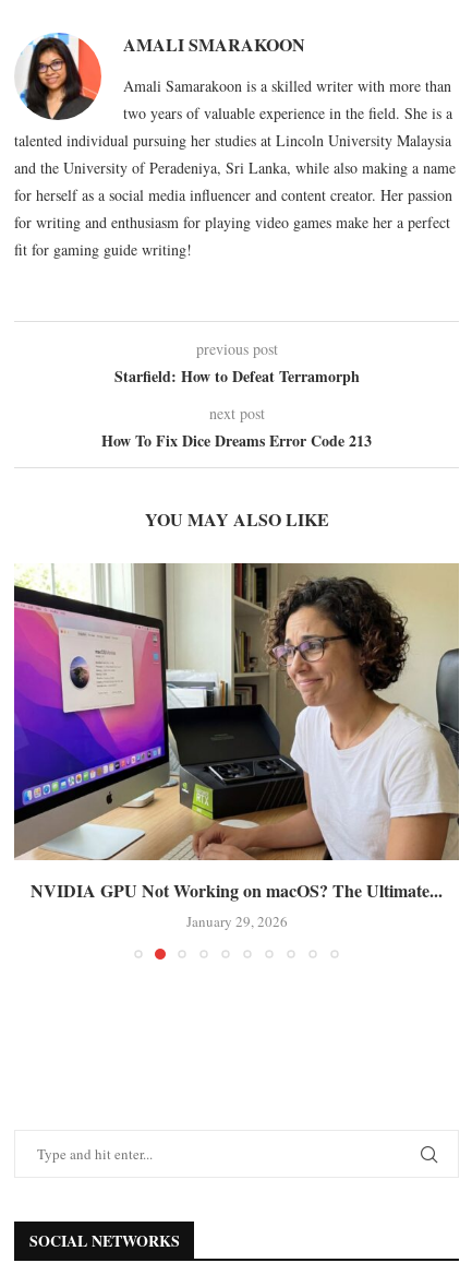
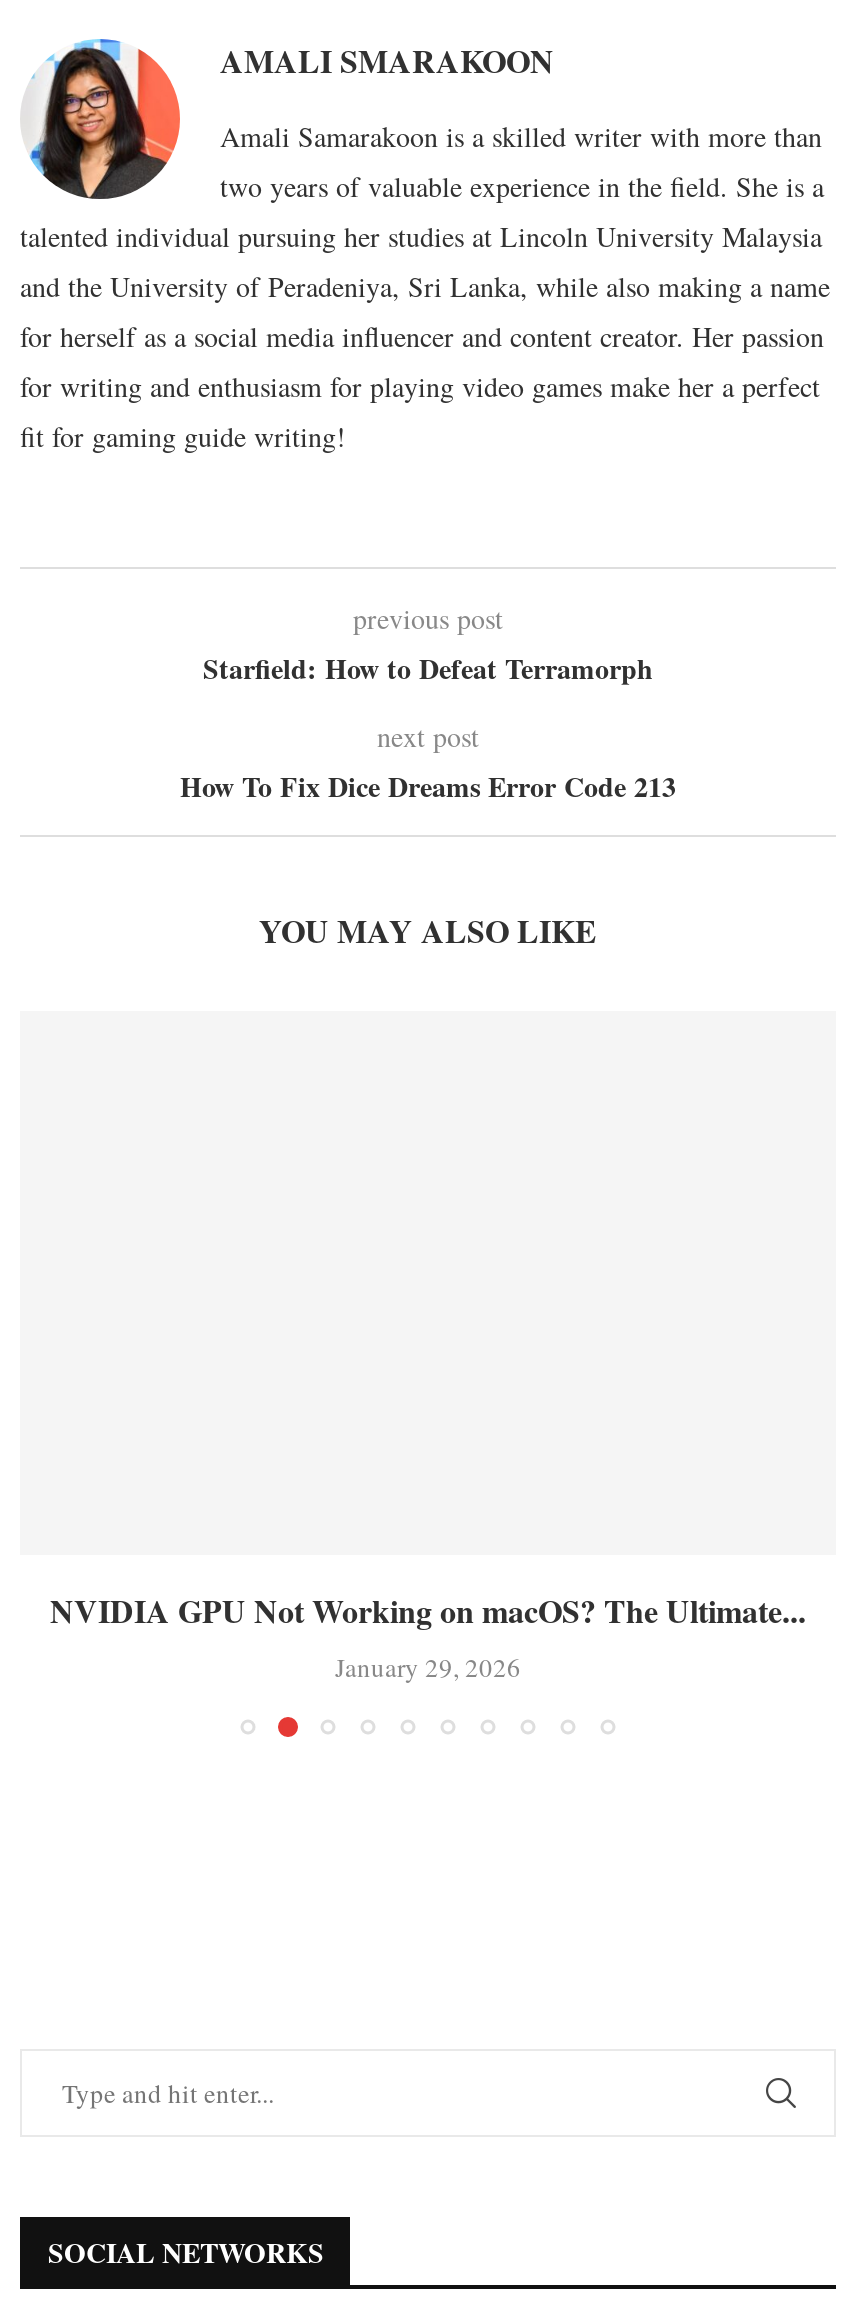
[13,562,460,861] [image] -> none

